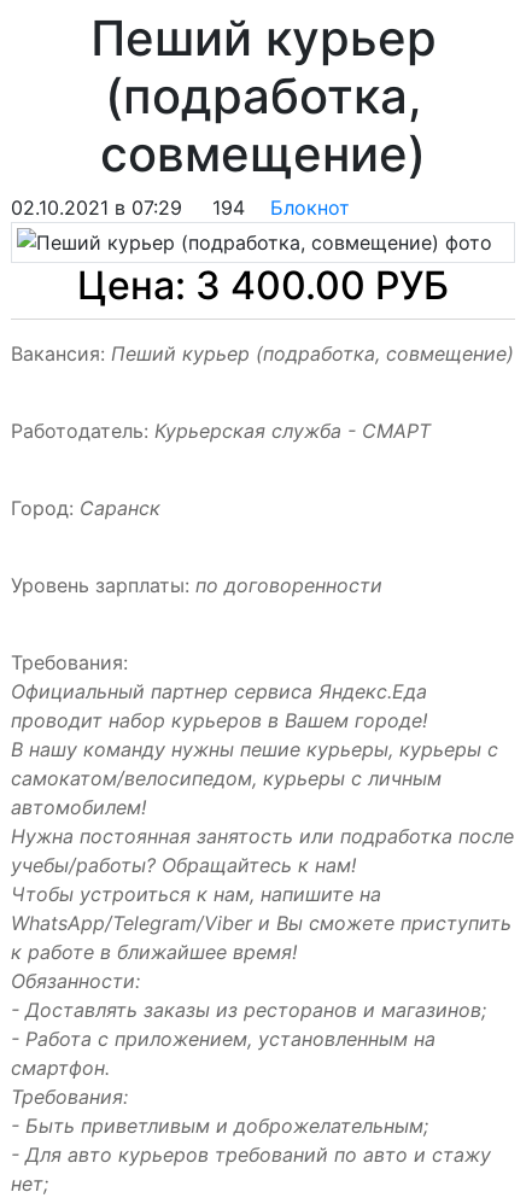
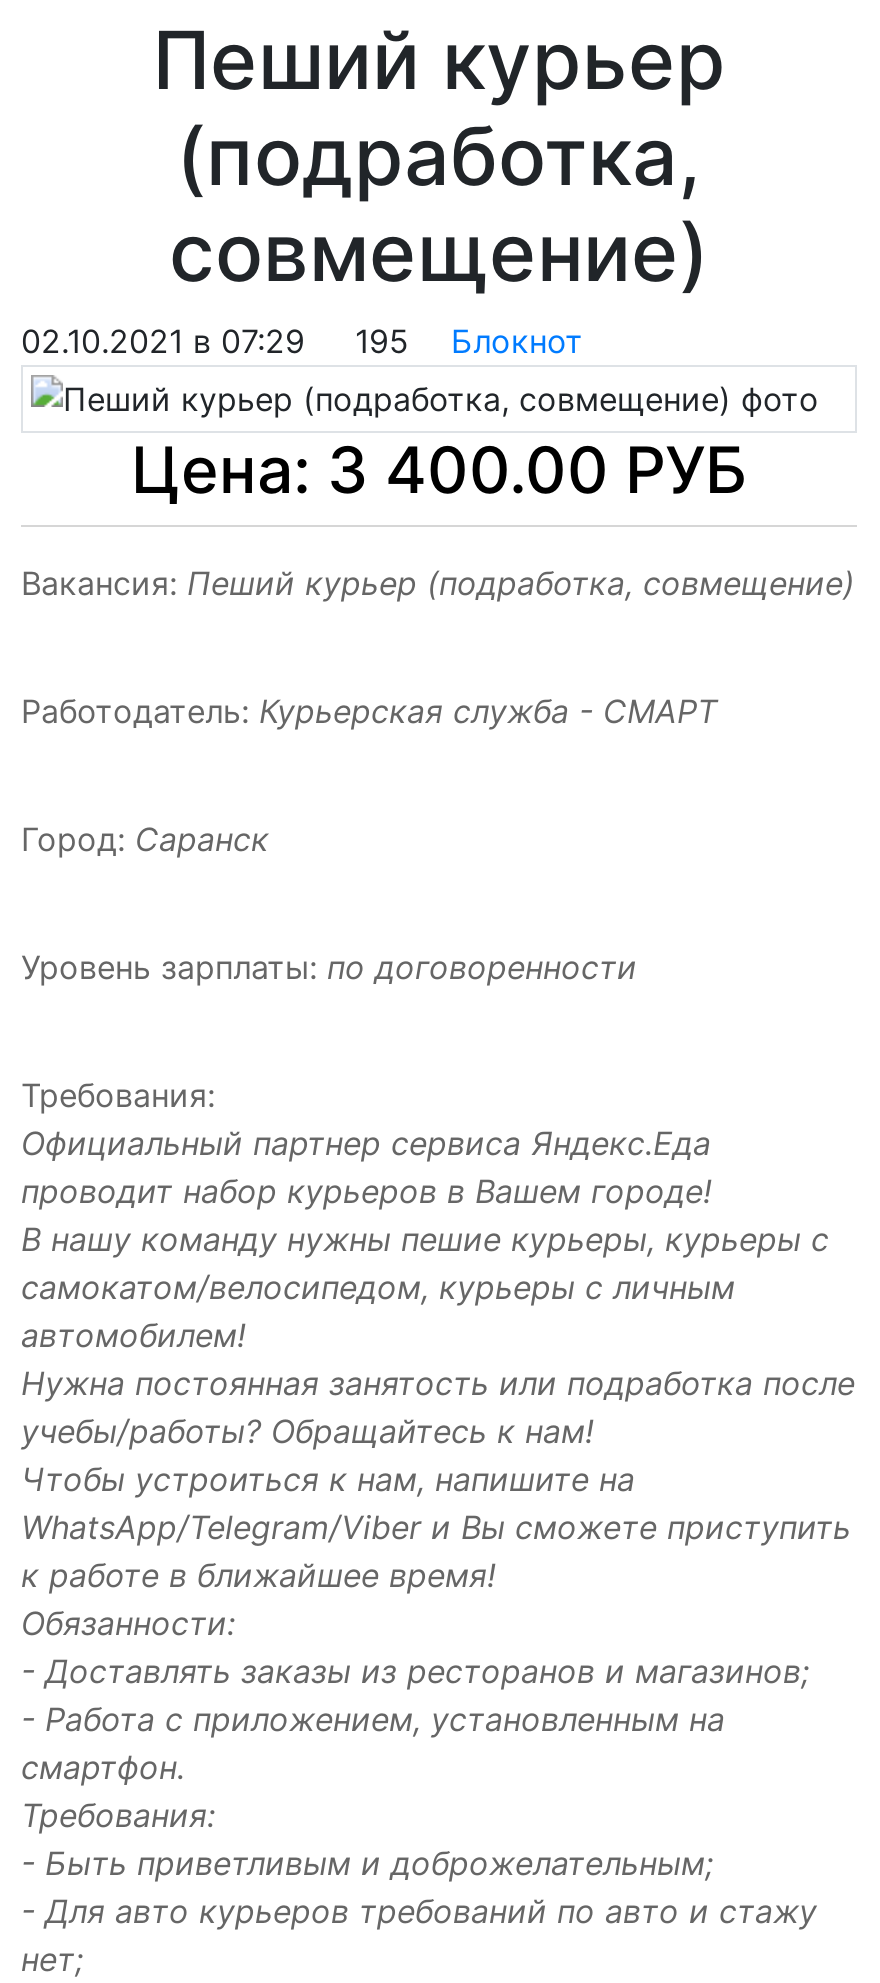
[11,195,350,220] 02.10.2021 в 07:29 194 Блокнот -> [21,321,583,361] 02.10.2021 в 07:29 195 Блокнот

